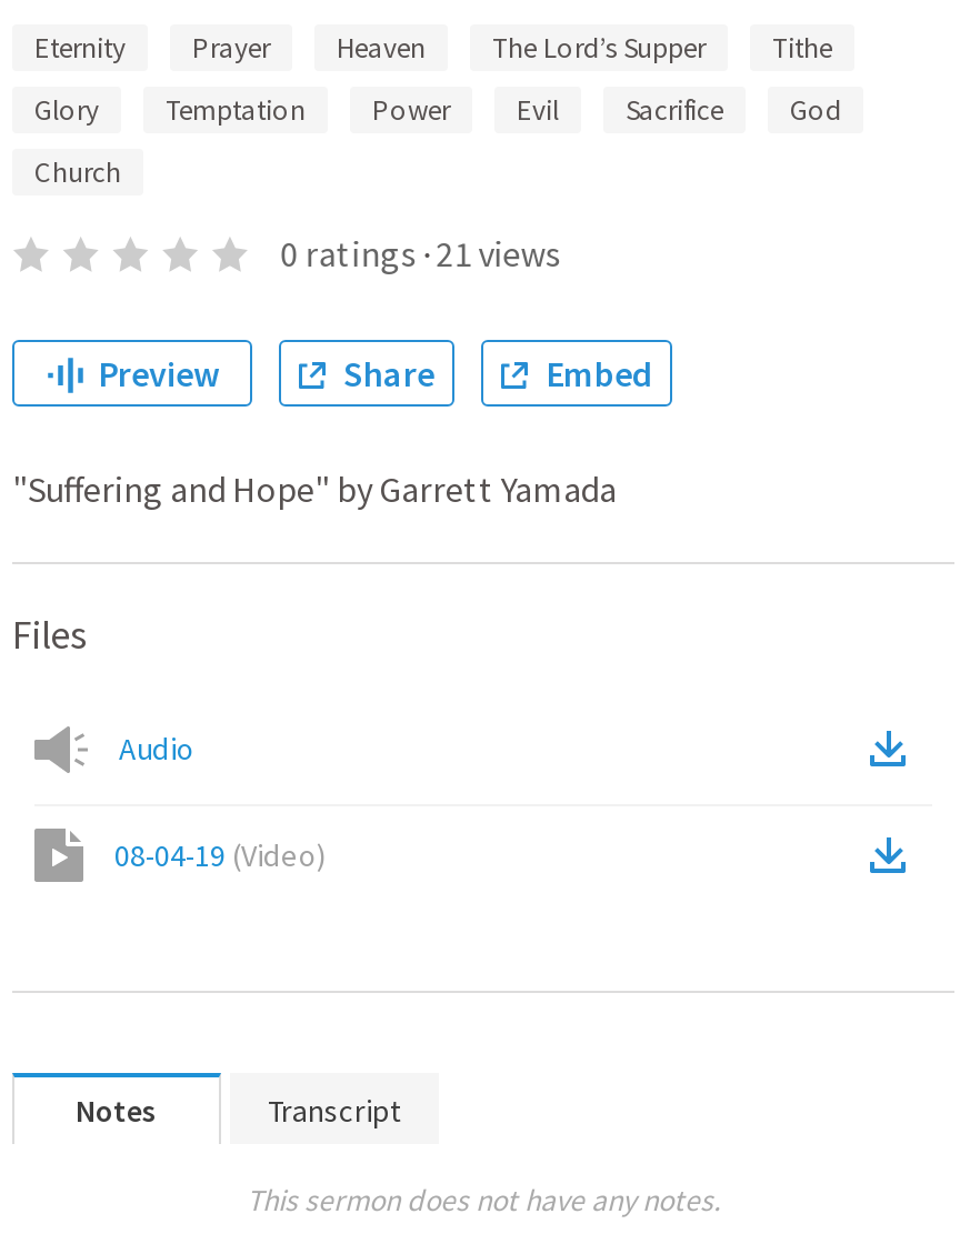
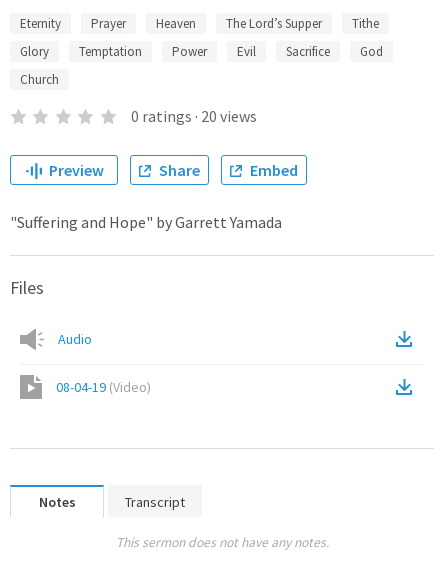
[280,231,560,275] 0 ratings · 21 views -> [131,106,257,126] 0 ratings · 20 views

